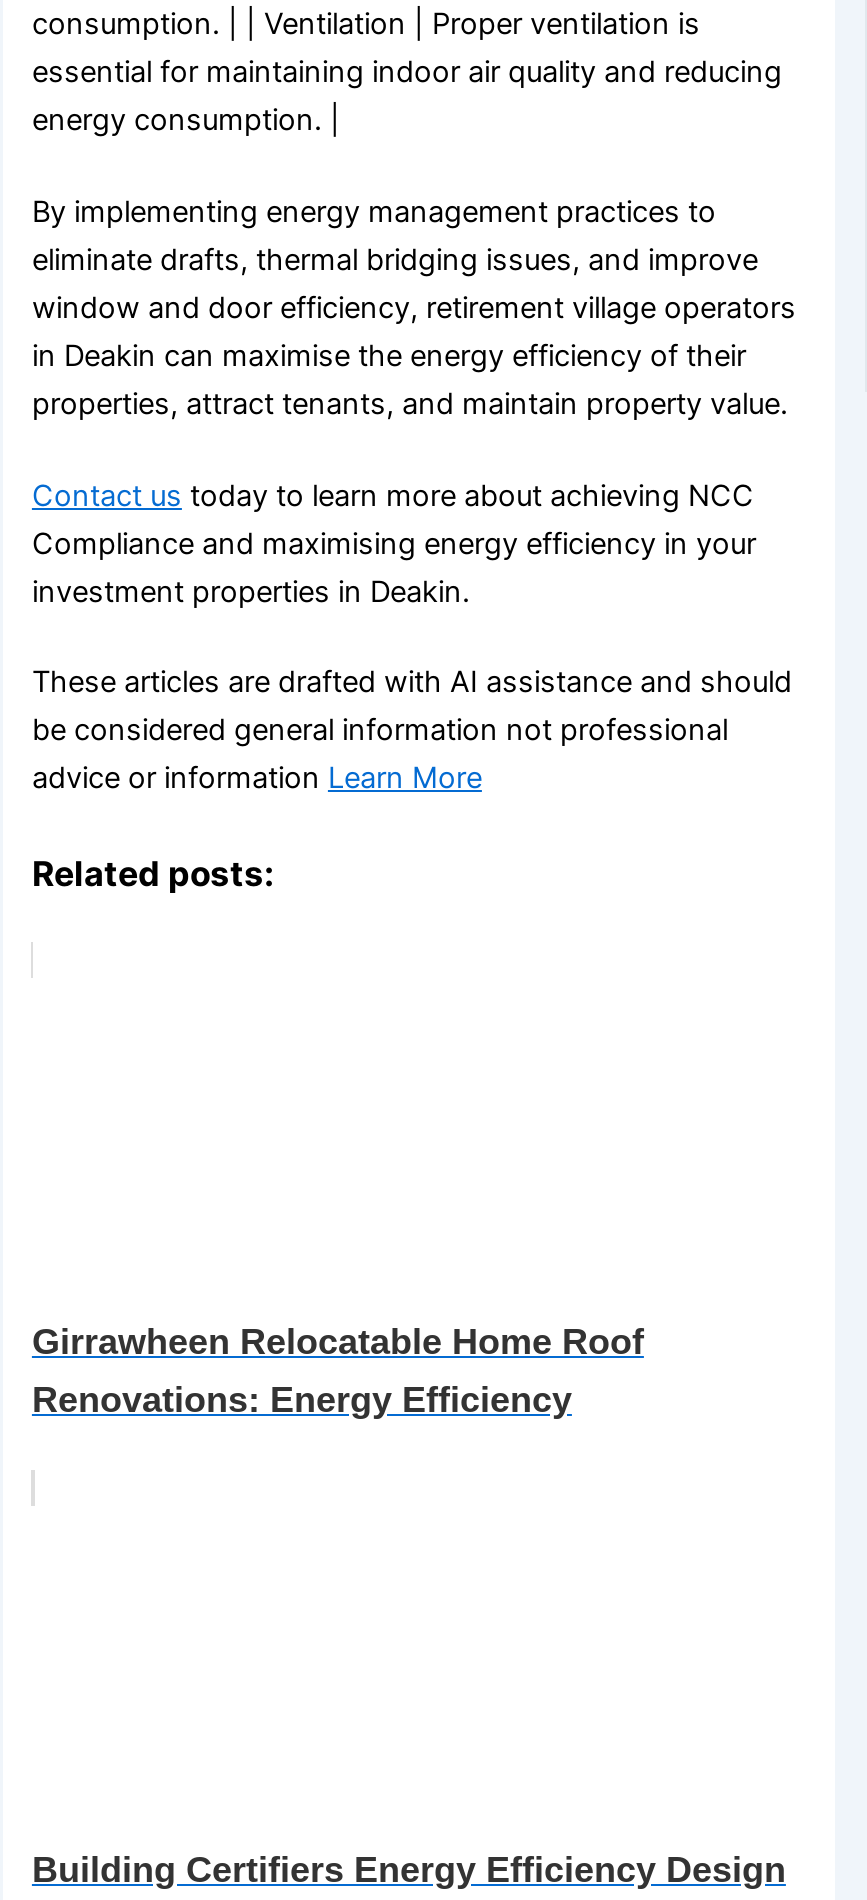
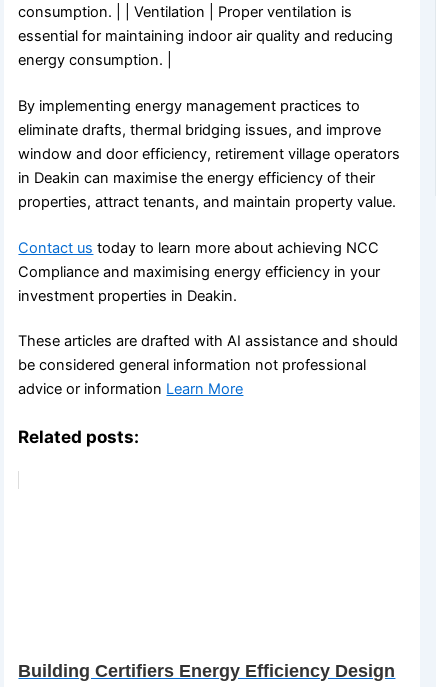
[32,1323,644,1421] Girrawheen Relocatable Home Roof | Renovations: Energy Efficiency -> none

